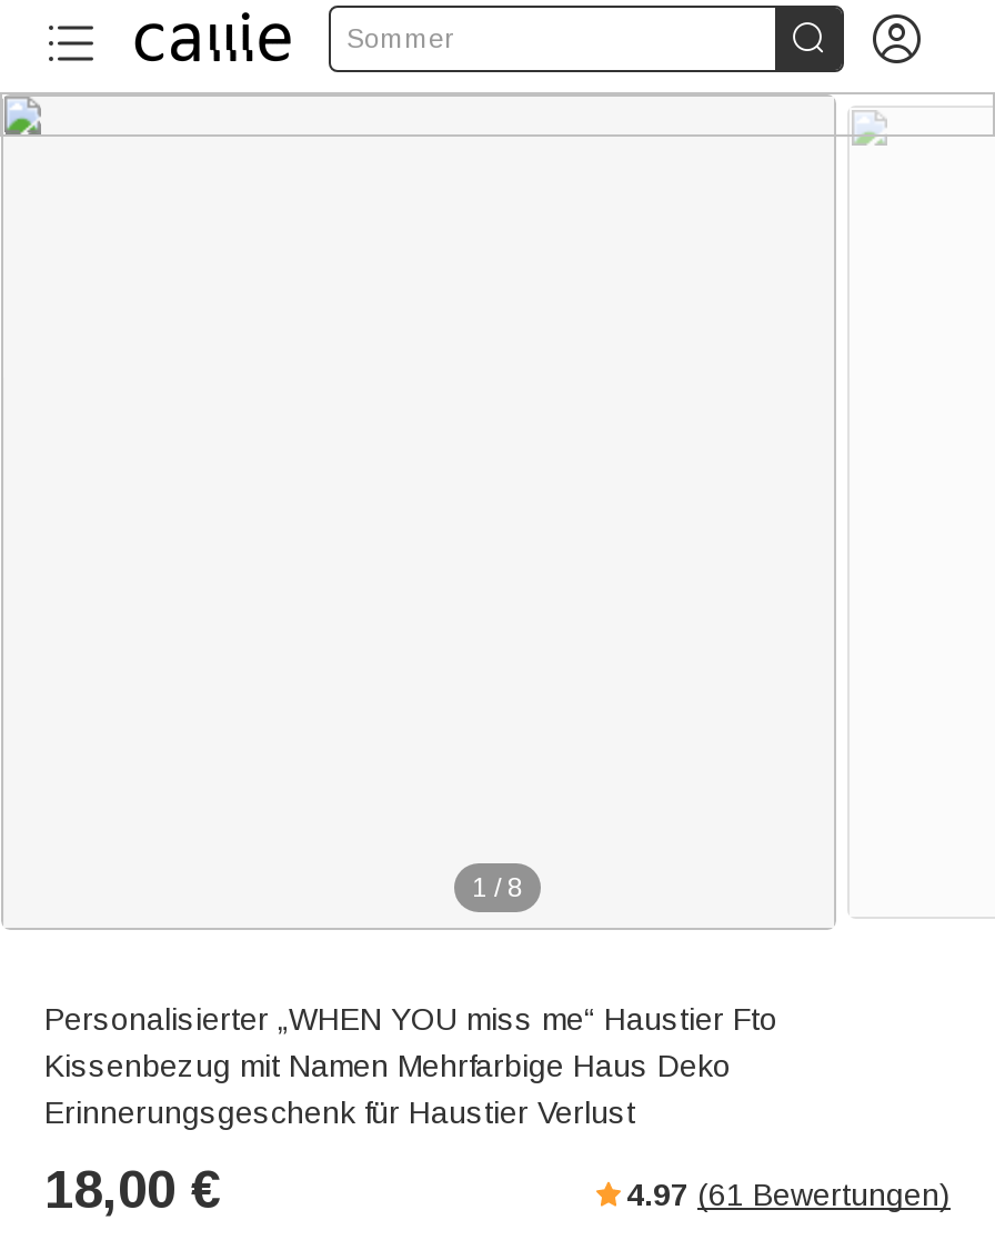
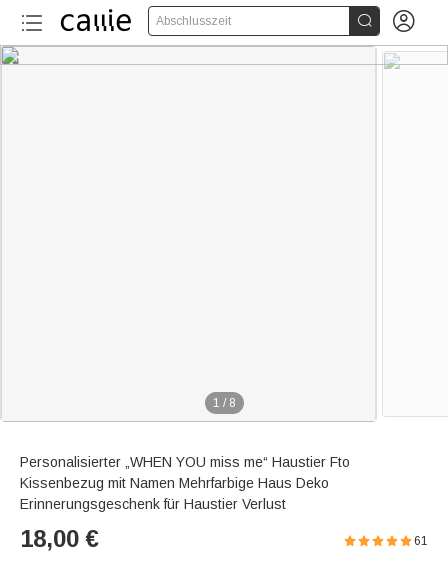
[346,23,453,54] Sommer -> [156,14,231,28] Abschlusszeit
[626,1177,951,1213] 4.97 (61 Bewertungen) -> [414,534,428,548] 61

